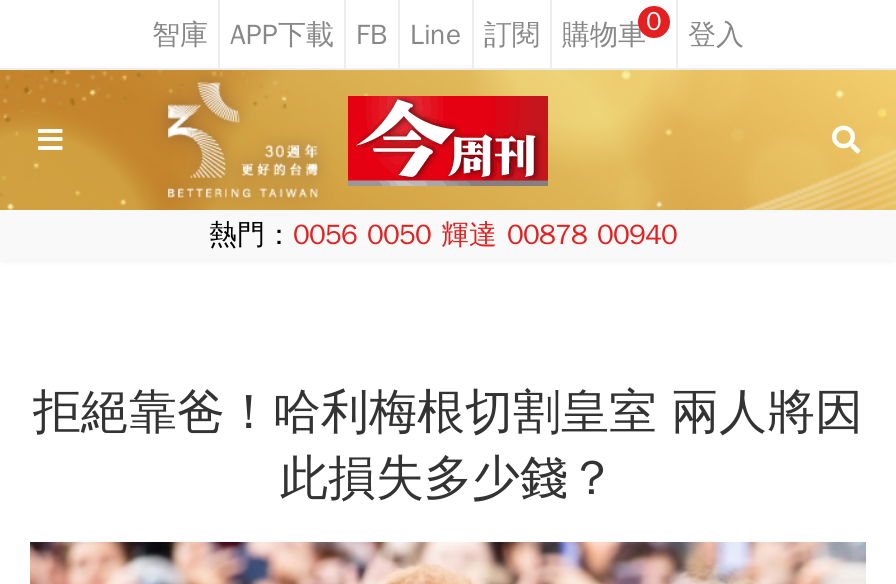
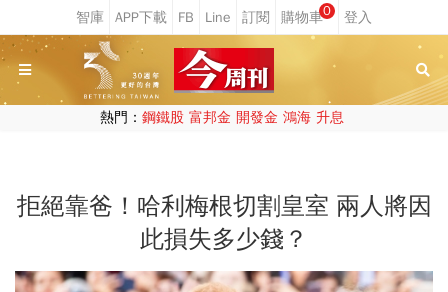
[209,218,677,252] 熱門：0056 0050 輝達 00878 00940 -> [99,109,343,126] 熱門：鋼鐵股 富邦金 開發金 鴻海 升息

